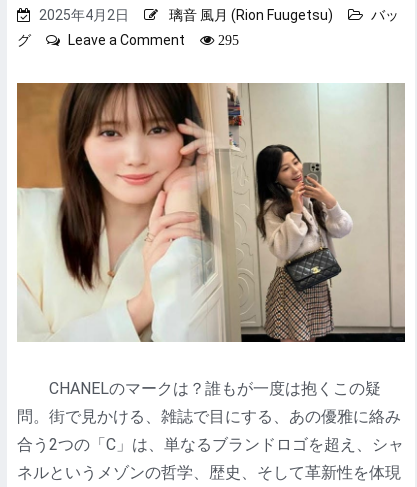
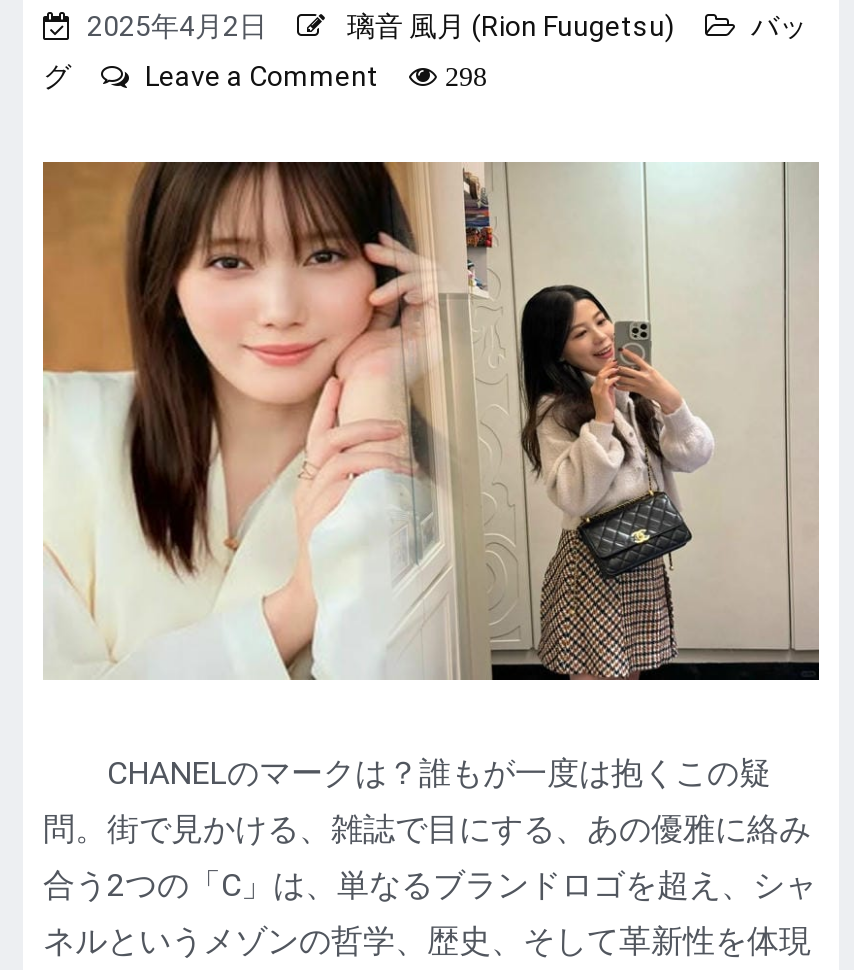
[214,33,239,47] 295 -> [437,62,487,90] 298

